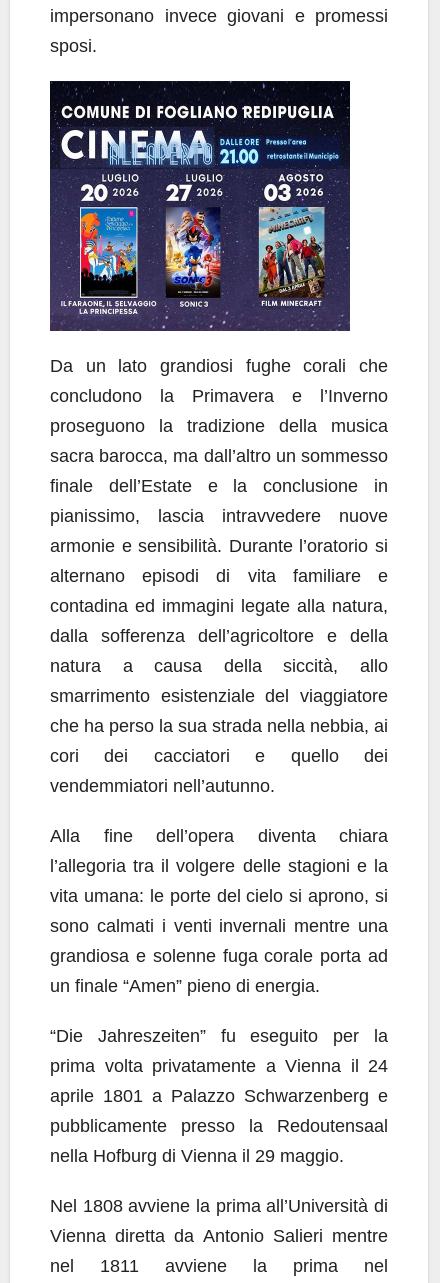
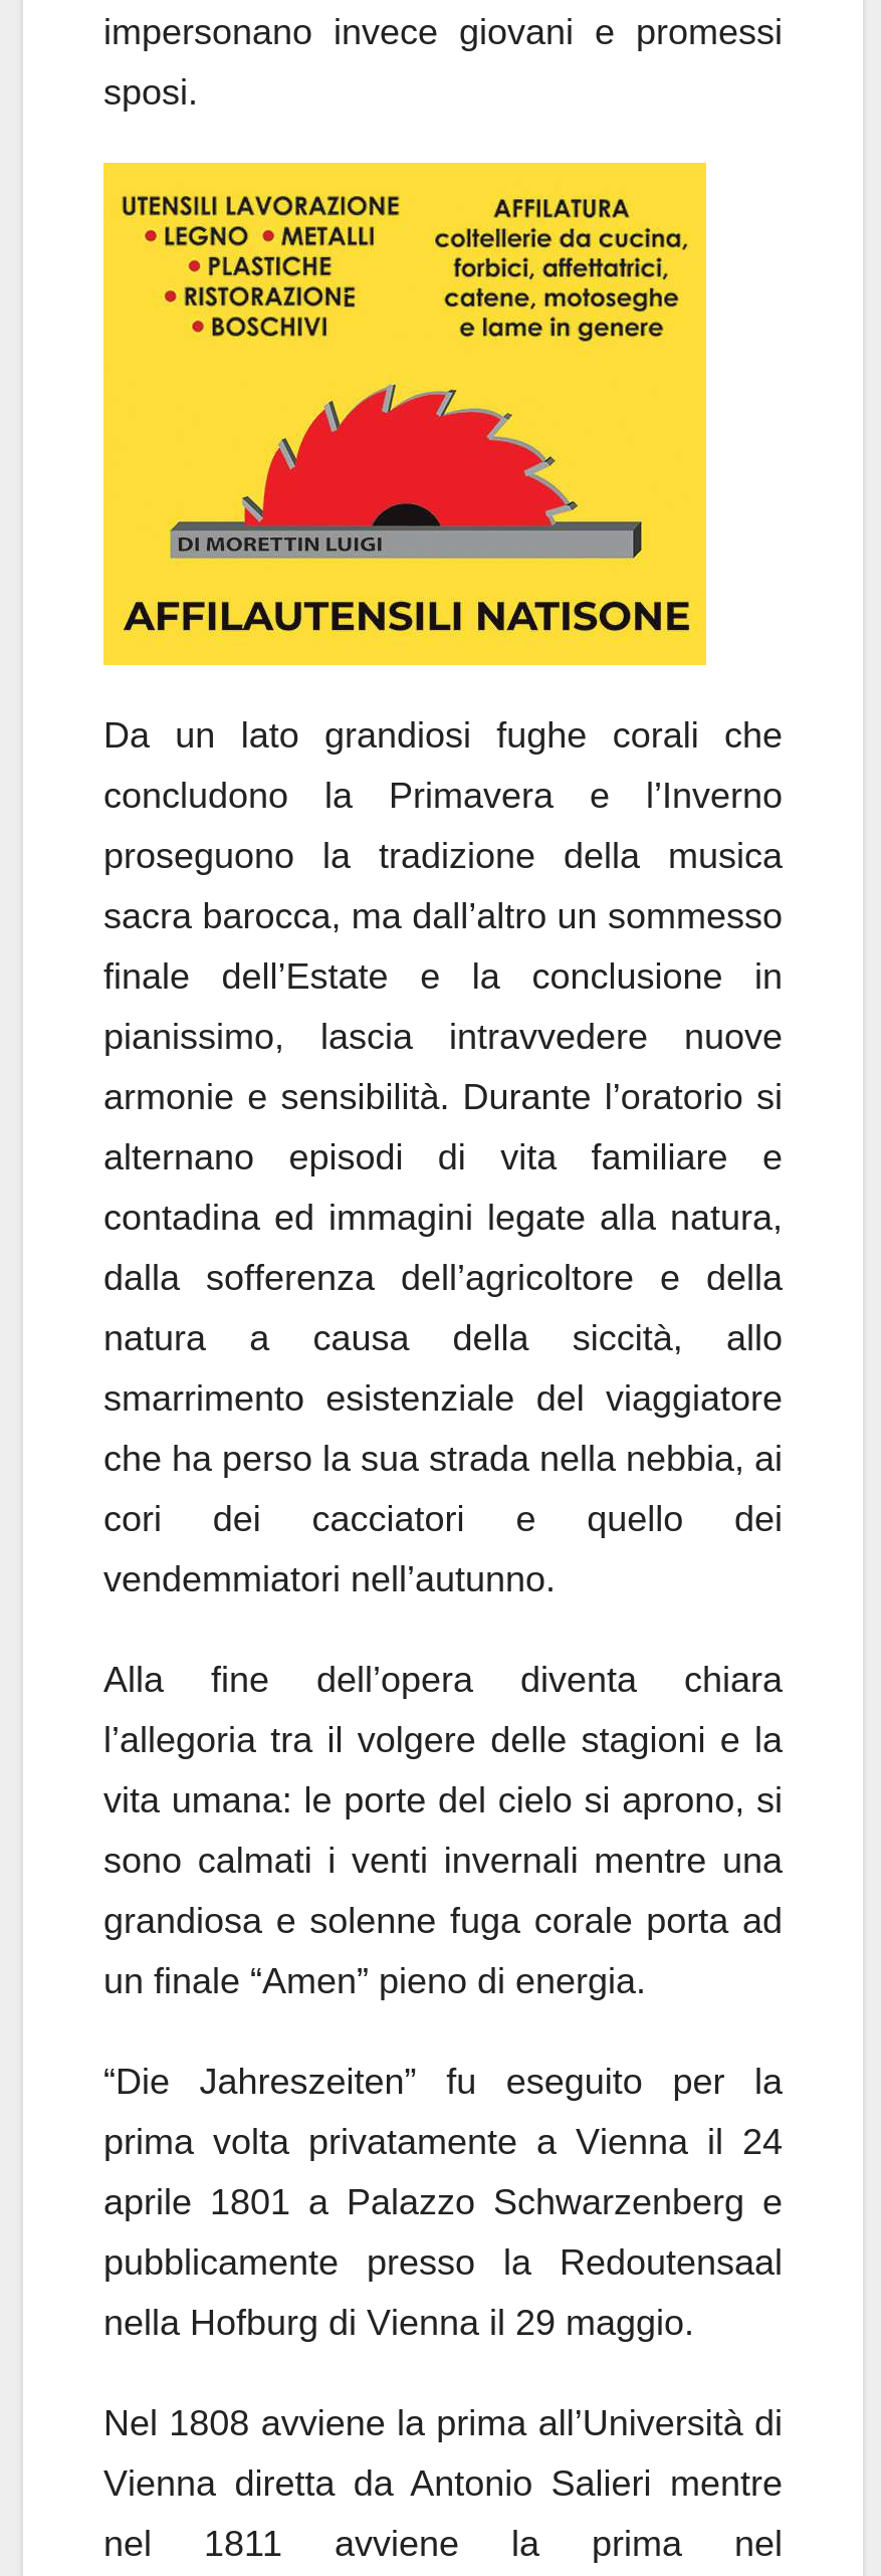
[49,80,351,332] [image] -> [101,161,708,667] [image]

